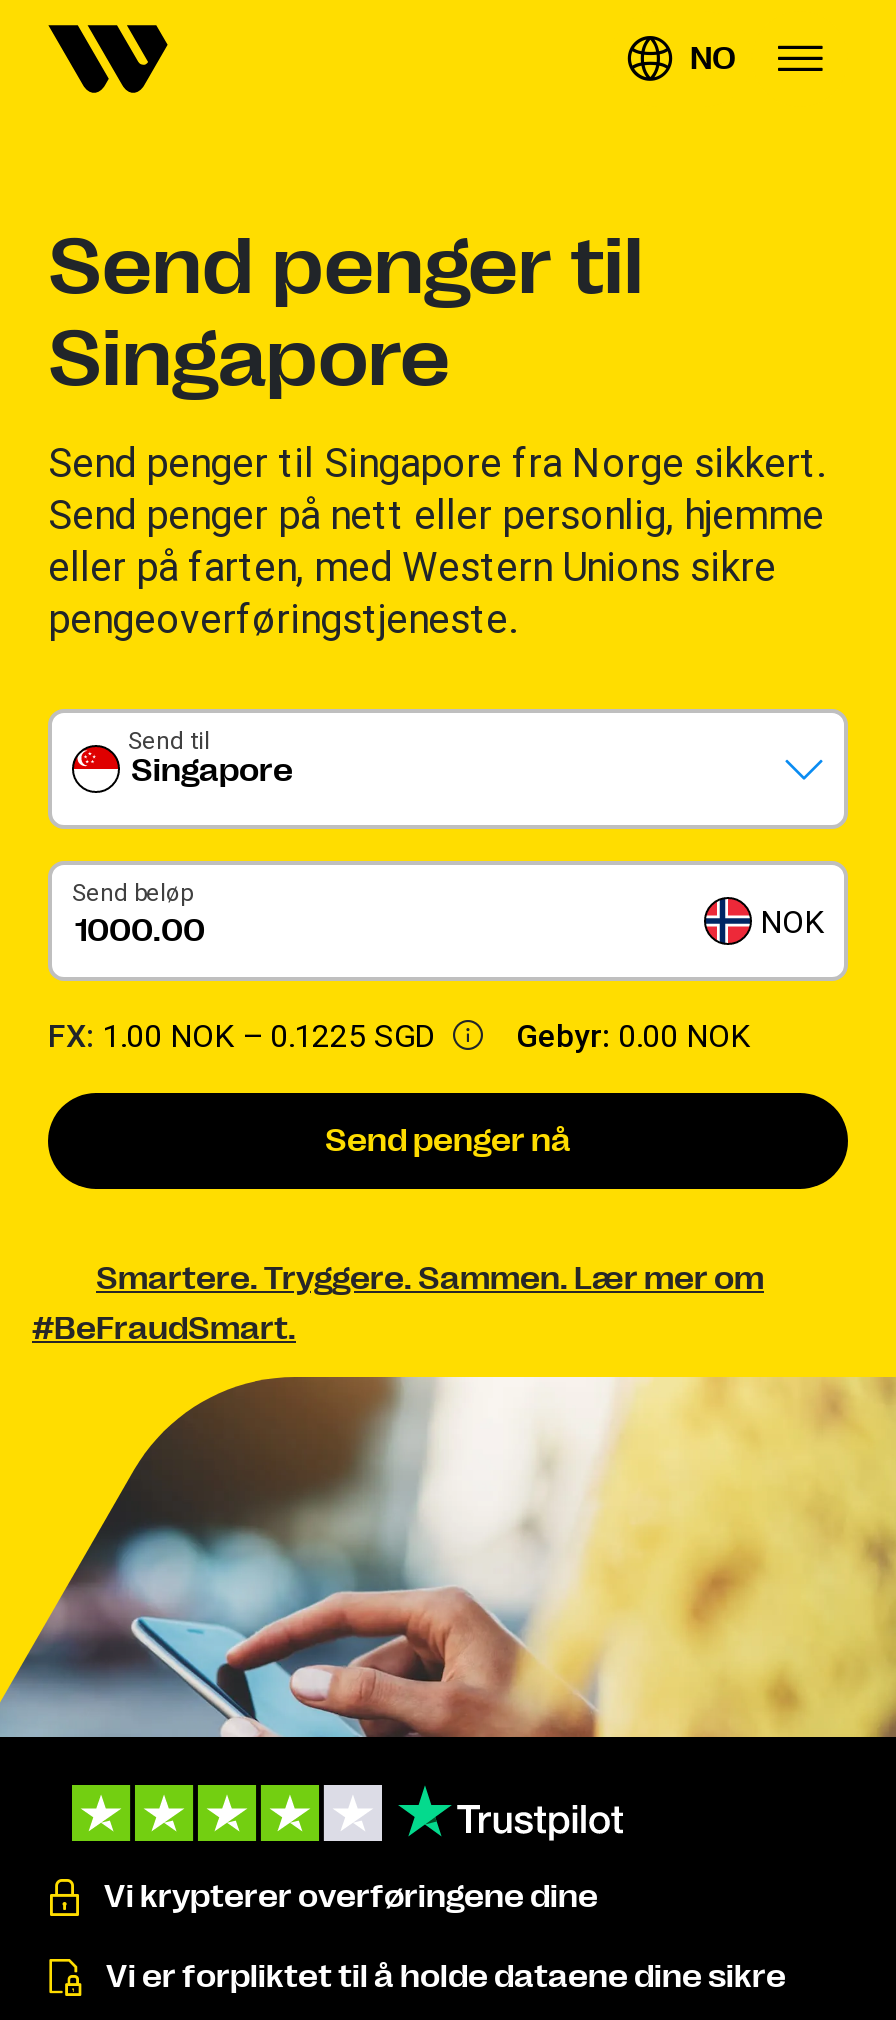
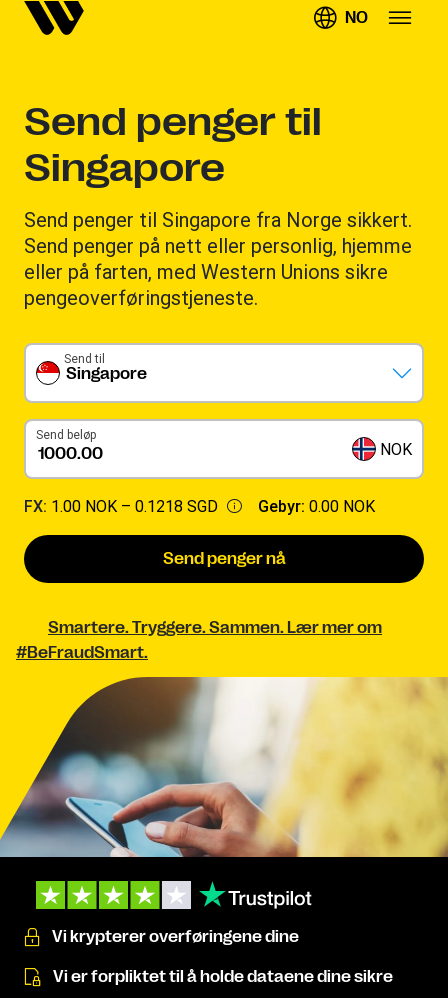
[48,1015,750,1055] FX: 1.00 NOK – 0.1225 SGD Gebyr: 0.00 NOK -> [24,496,375,516] FX: 1.00 NOK – 0.1218 SGD Gebyr: 0.00 NOK

